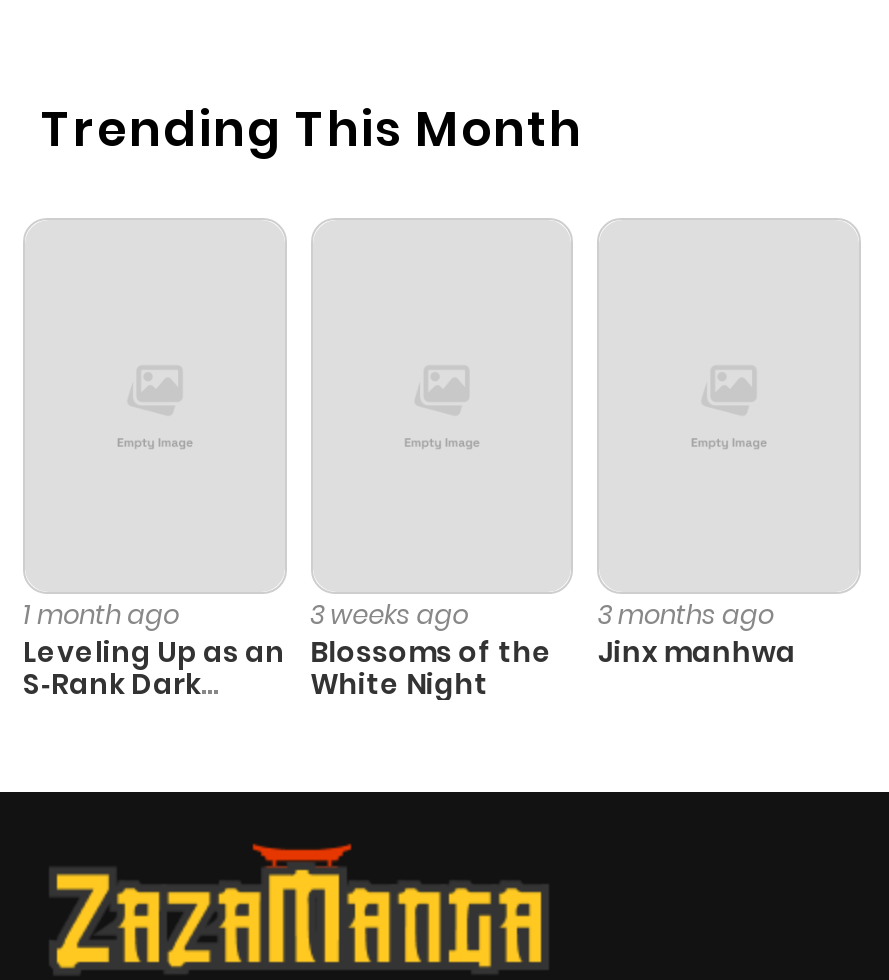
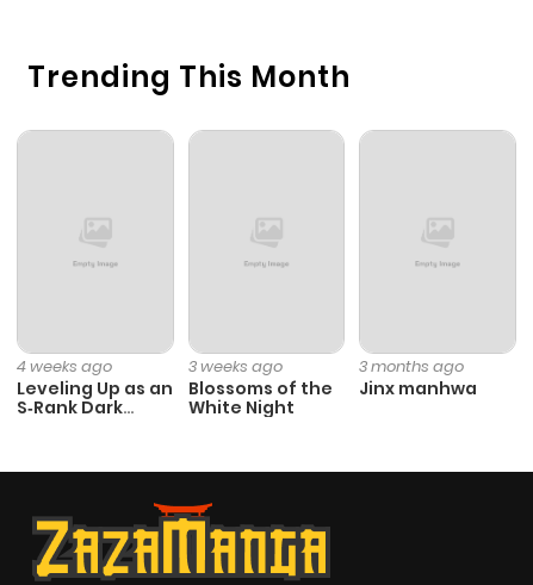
[23,596,179,634] 1 month ago -> [17,355,112,378] 4 weeks ago

